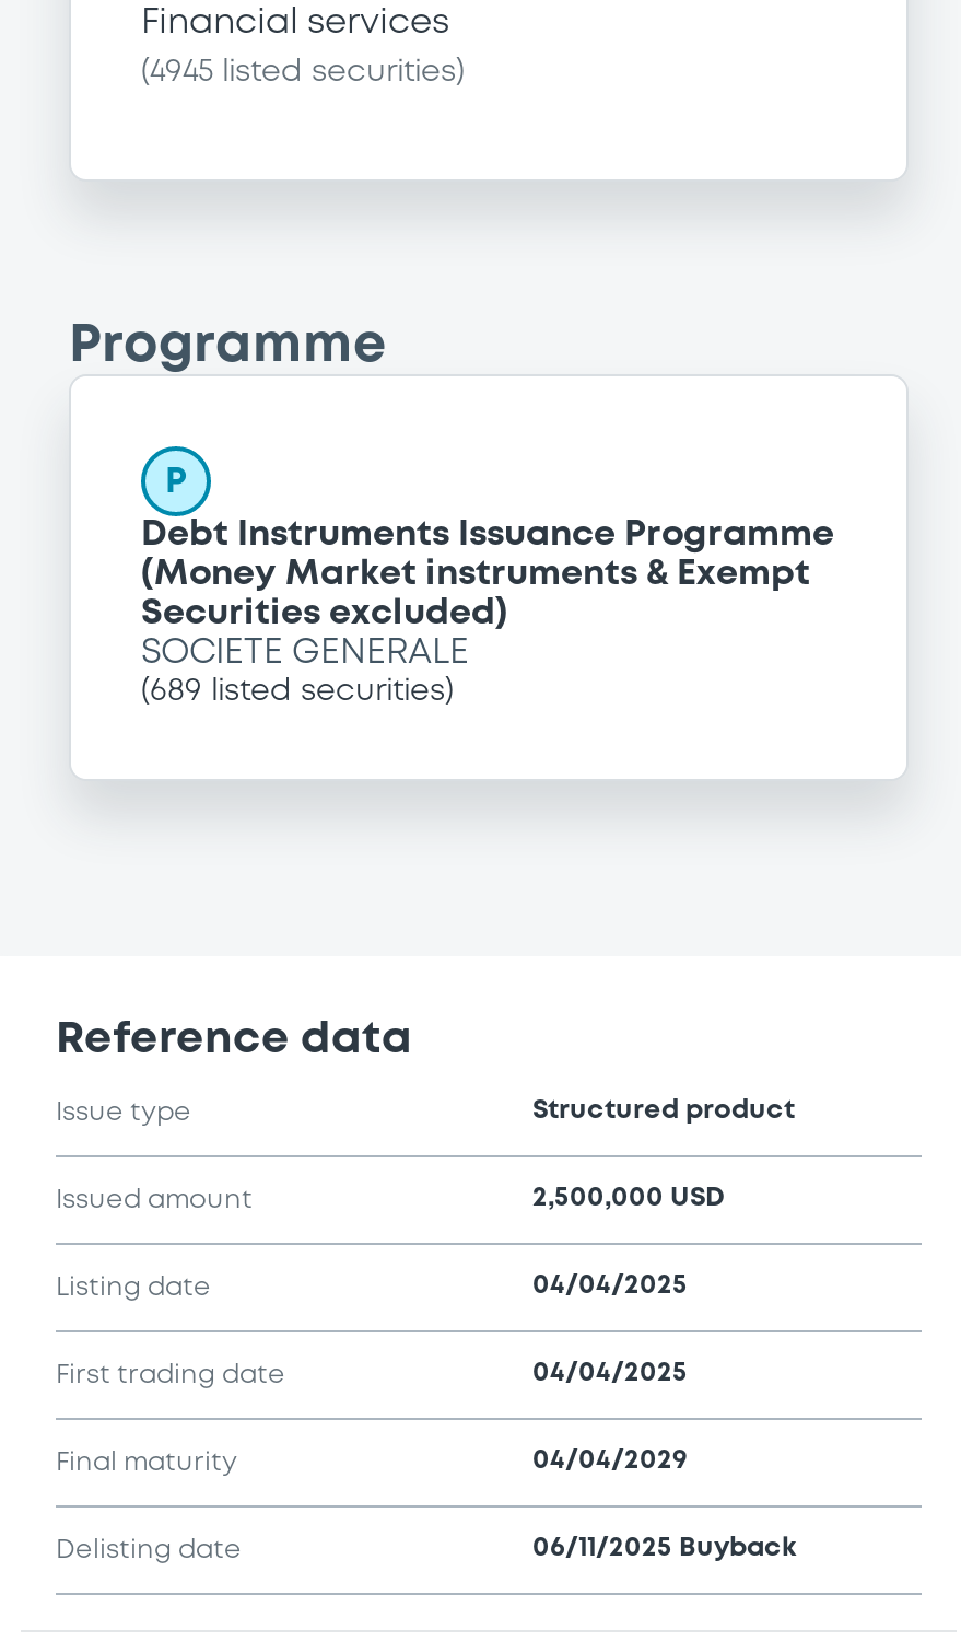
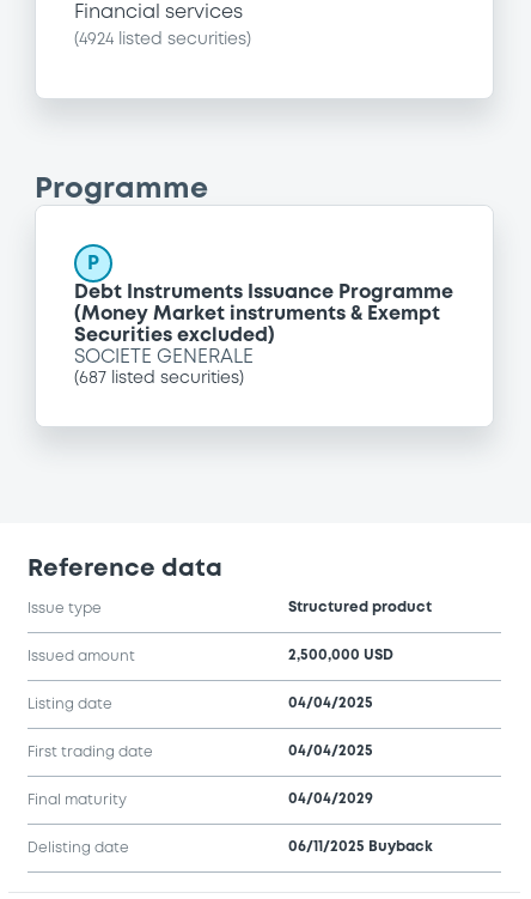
[141,60,465,86] (4945 listed securities) -> [74,33,251,47] (4924 listed securities)
[141,678,454,704] (689 listed securities) -> [74,371,244,385] (687 listed securities)

